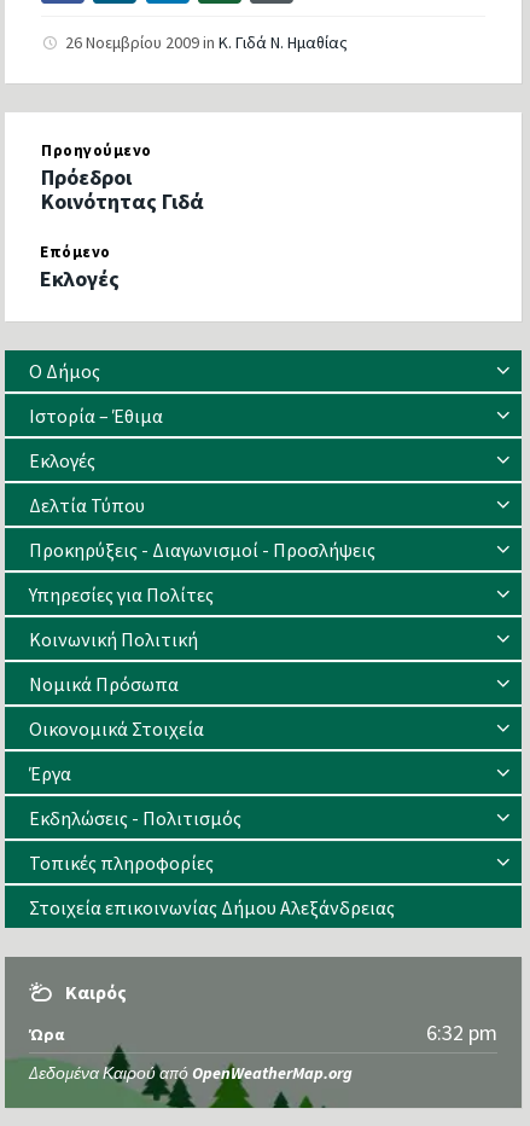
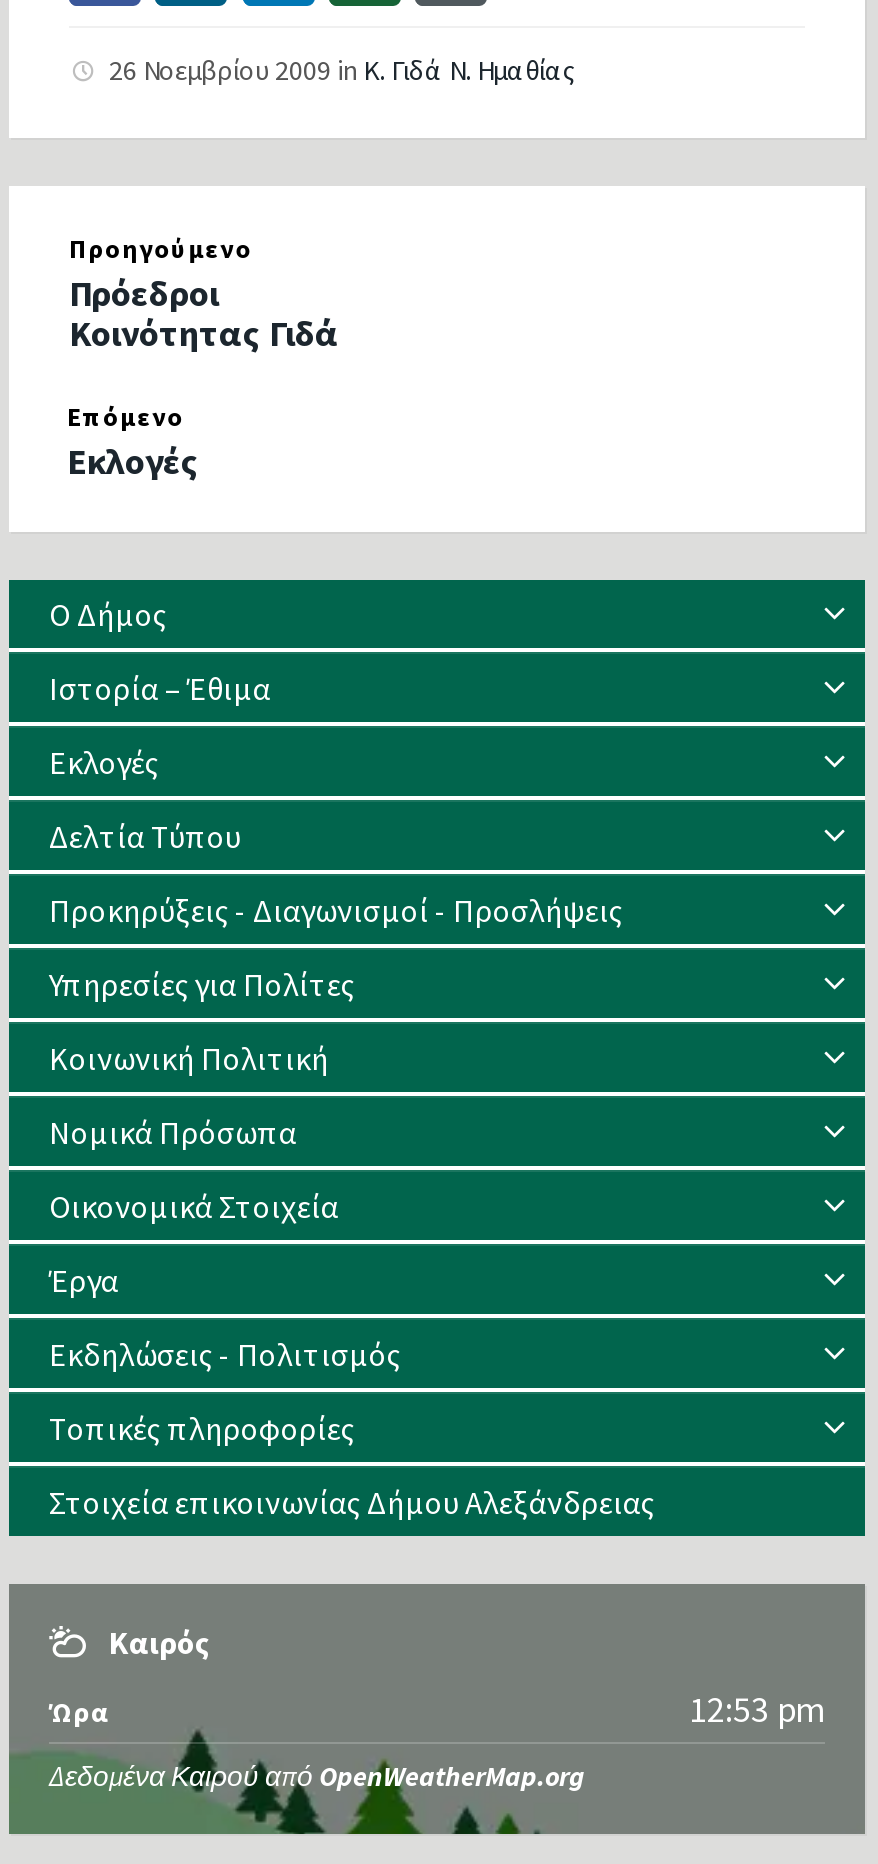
[426,1019,497,1047] 6:32 pm -> [689,1687,825,1733] 12:53 pm

